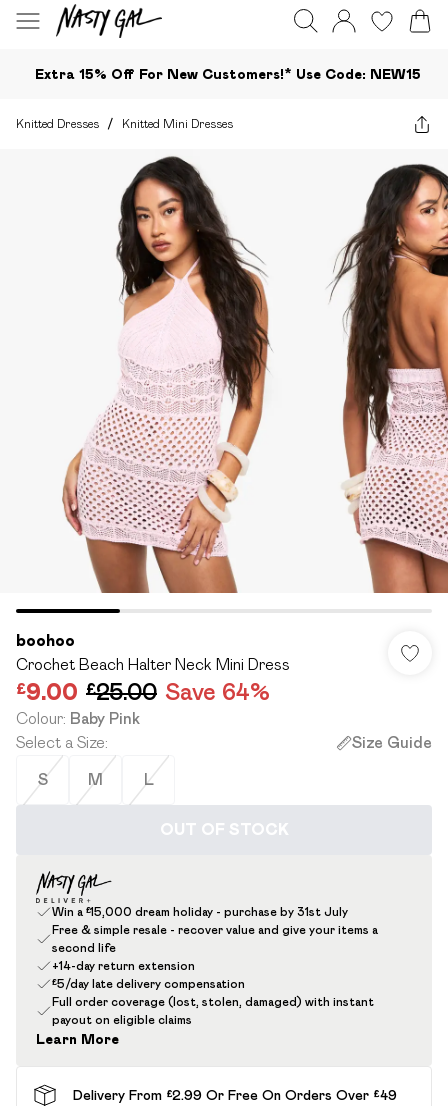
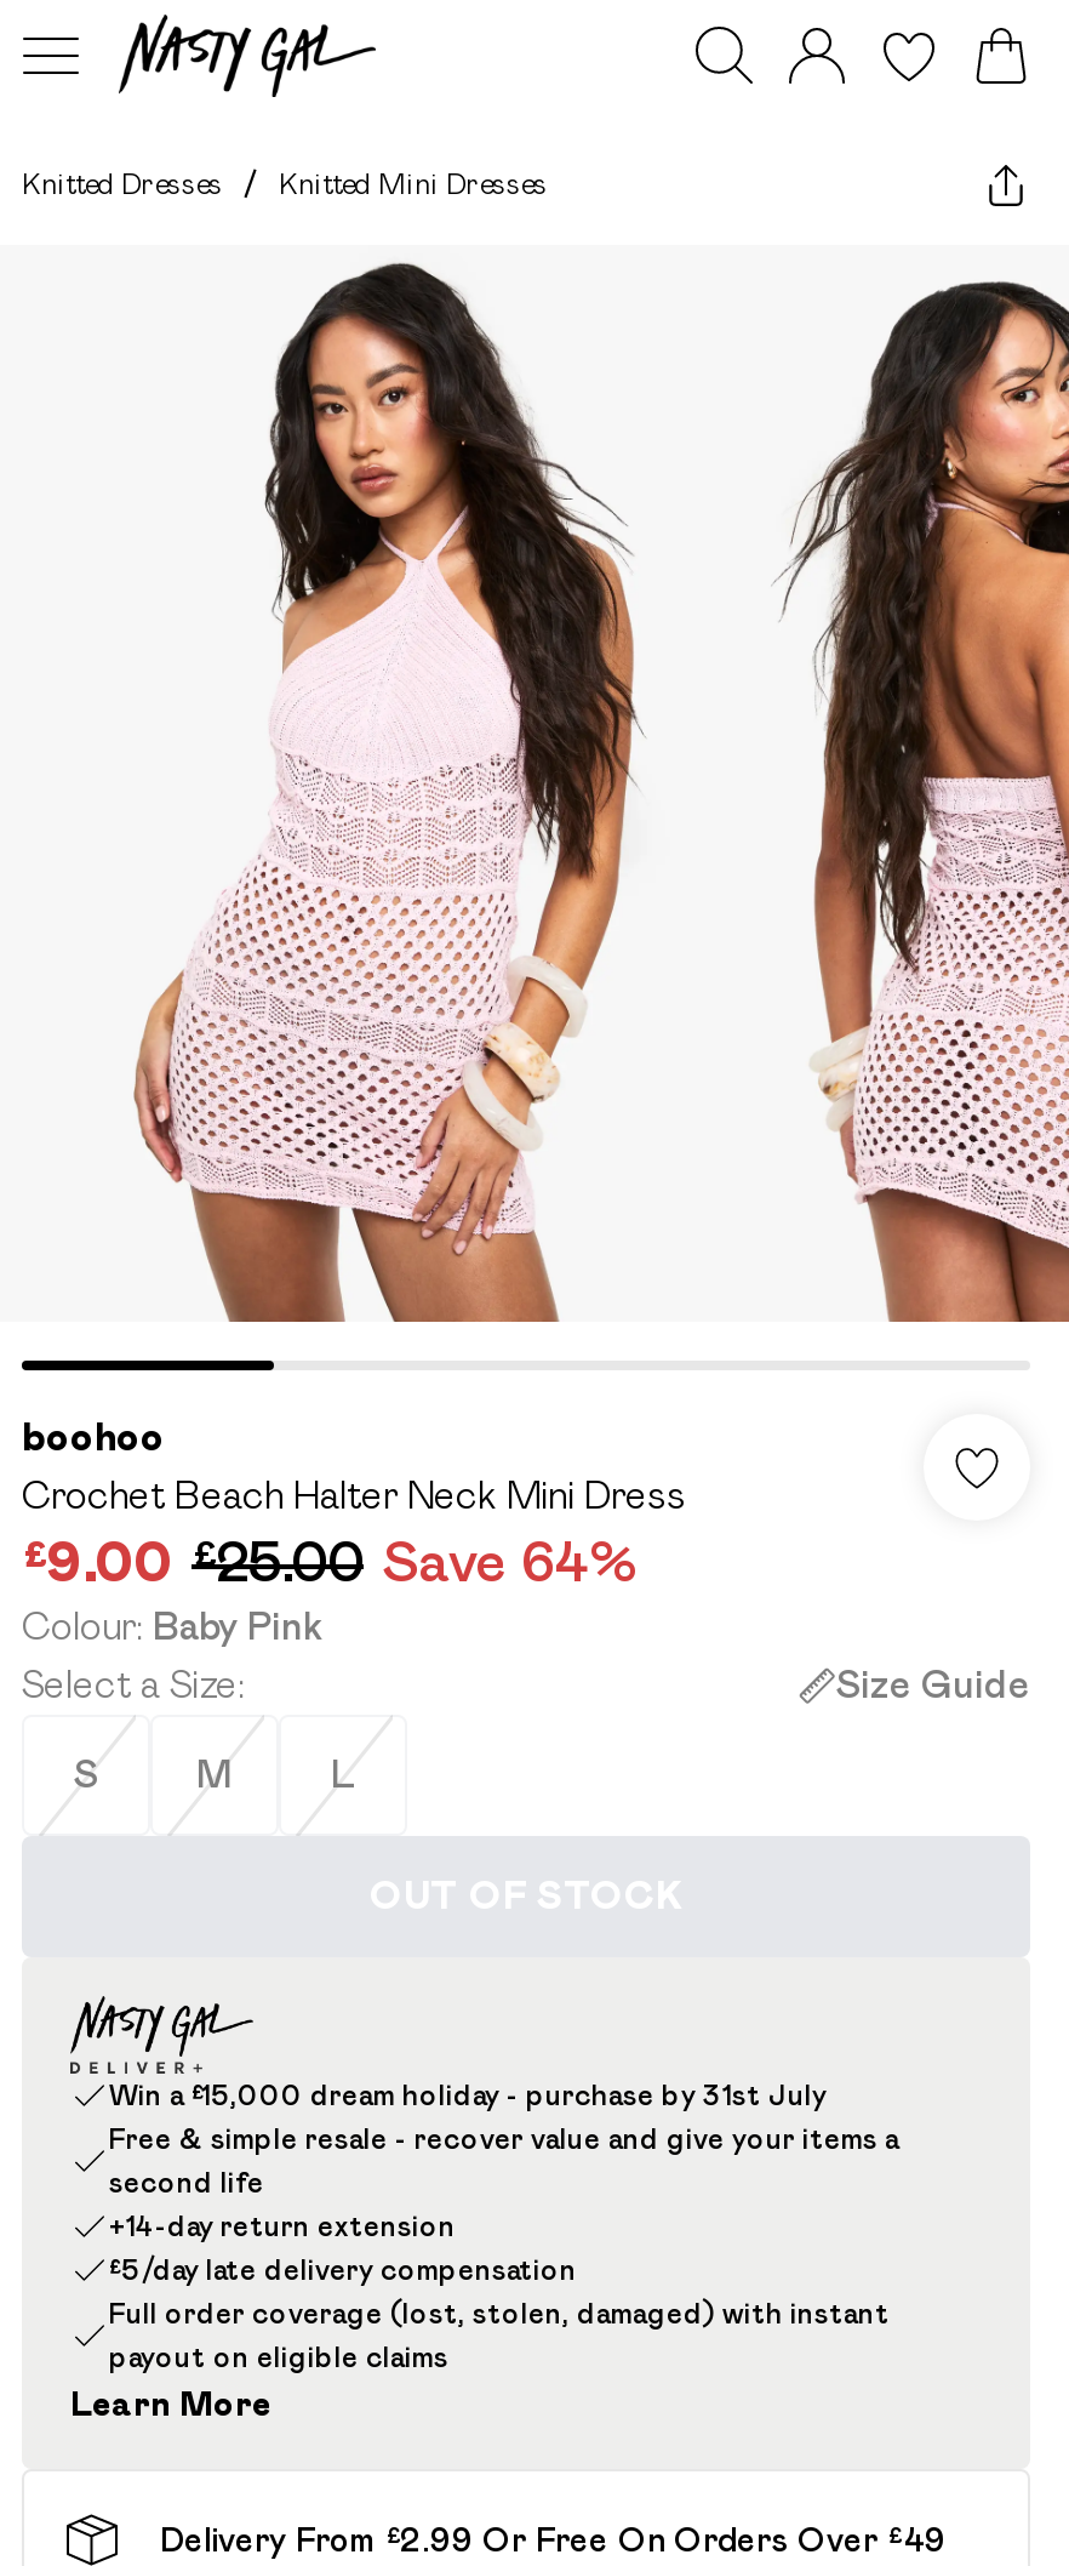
[35,65,421,81] Extra 15% Off For New Customers!* Use Code: NEW15 -> none

